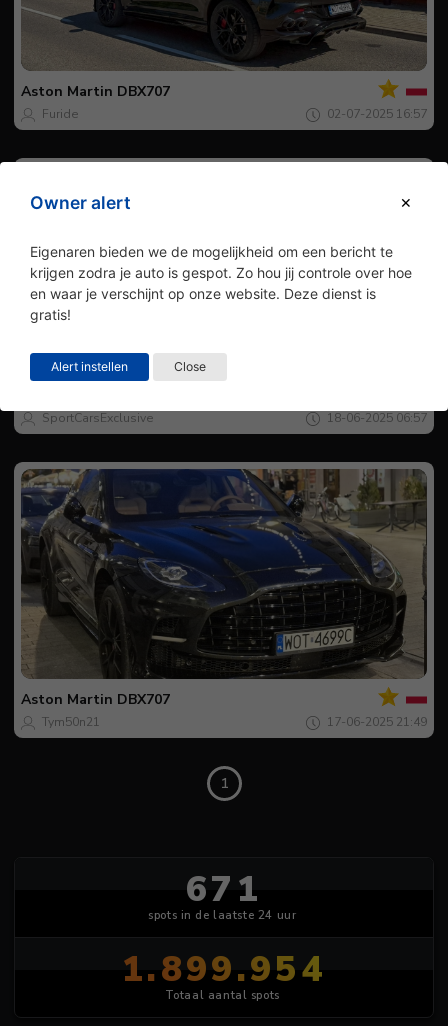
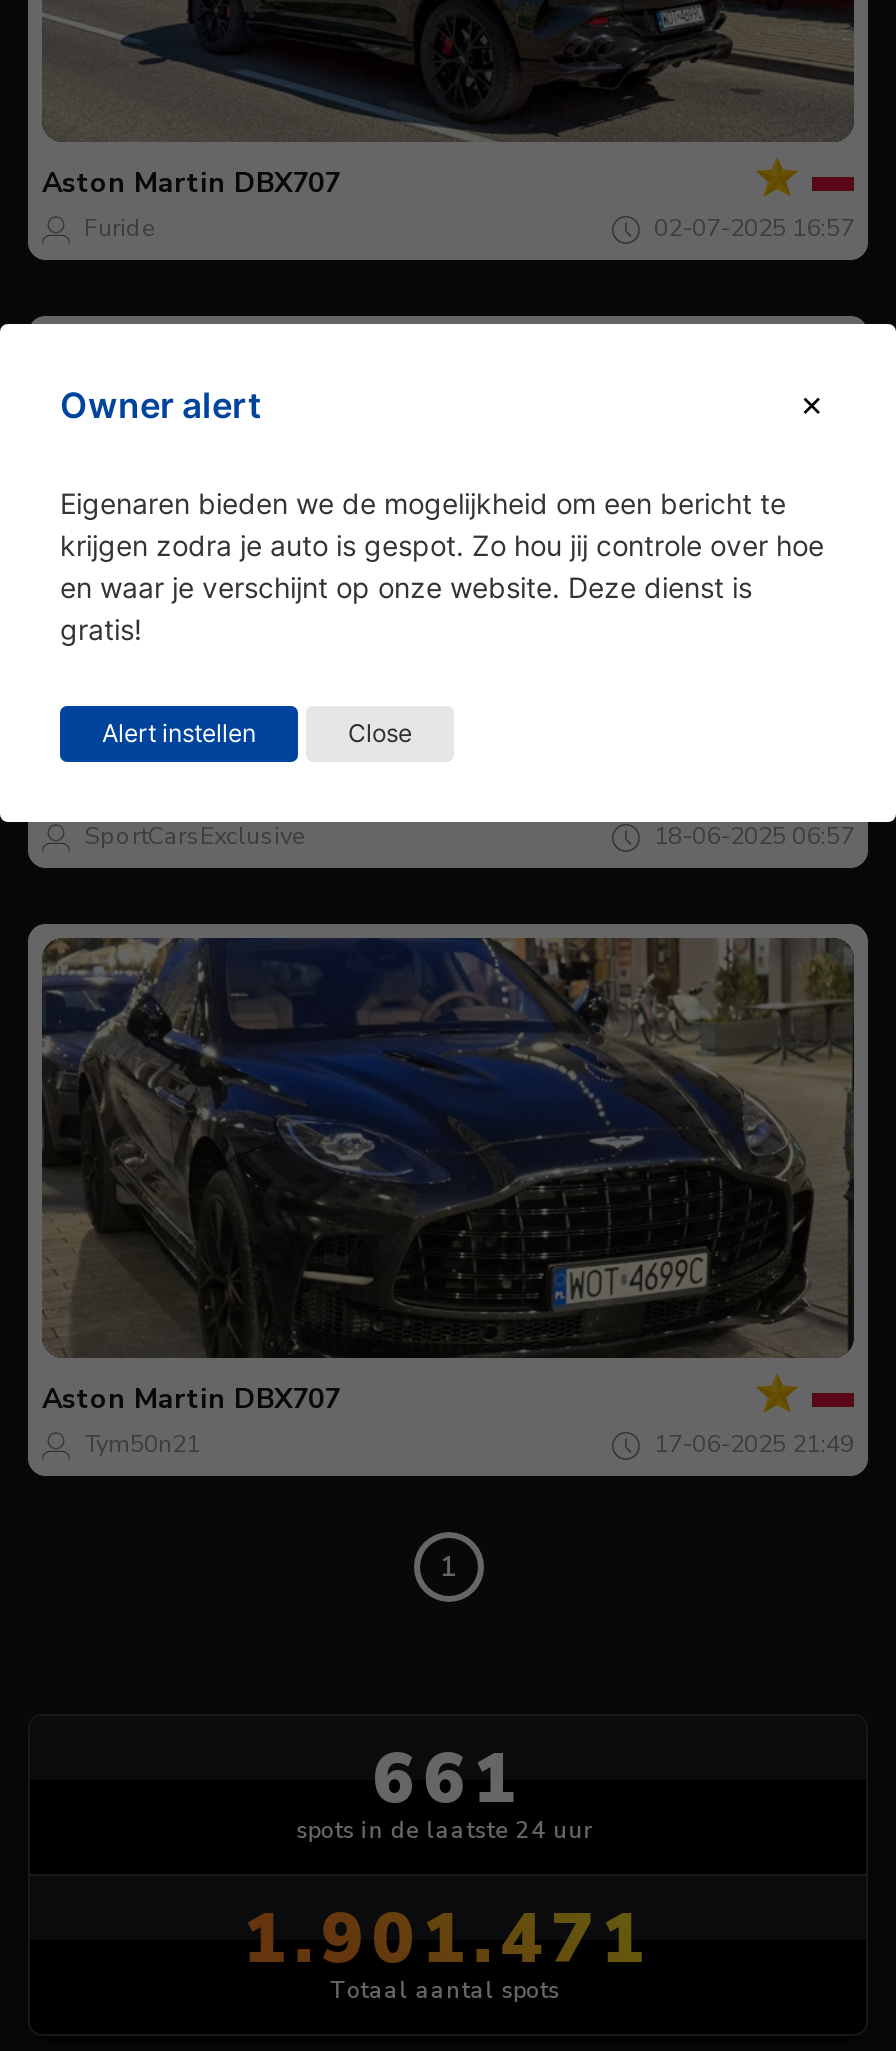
[186,866,262,913] 671 -> [372,1733,524,1827] 661
[122,946,326,993] 1.899.954 -> [244,1893,652,1987] 1.901.471

